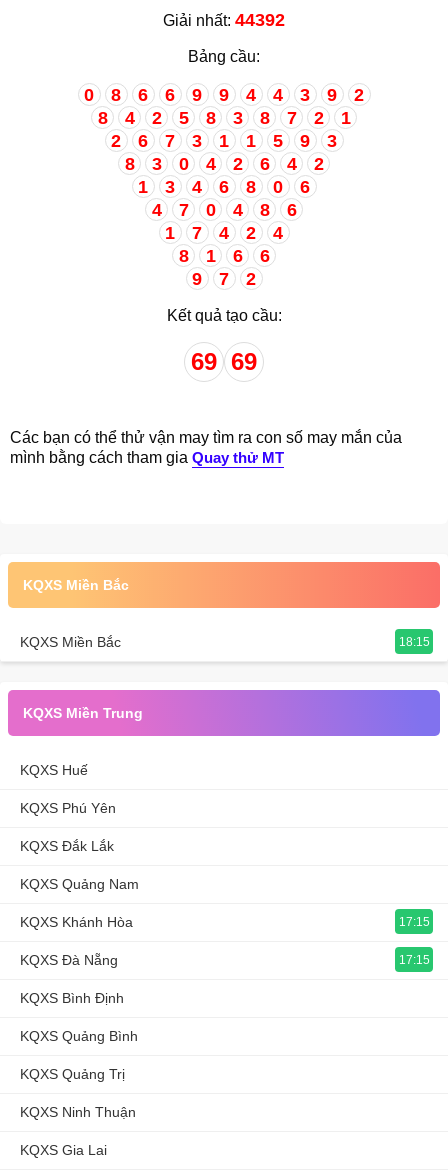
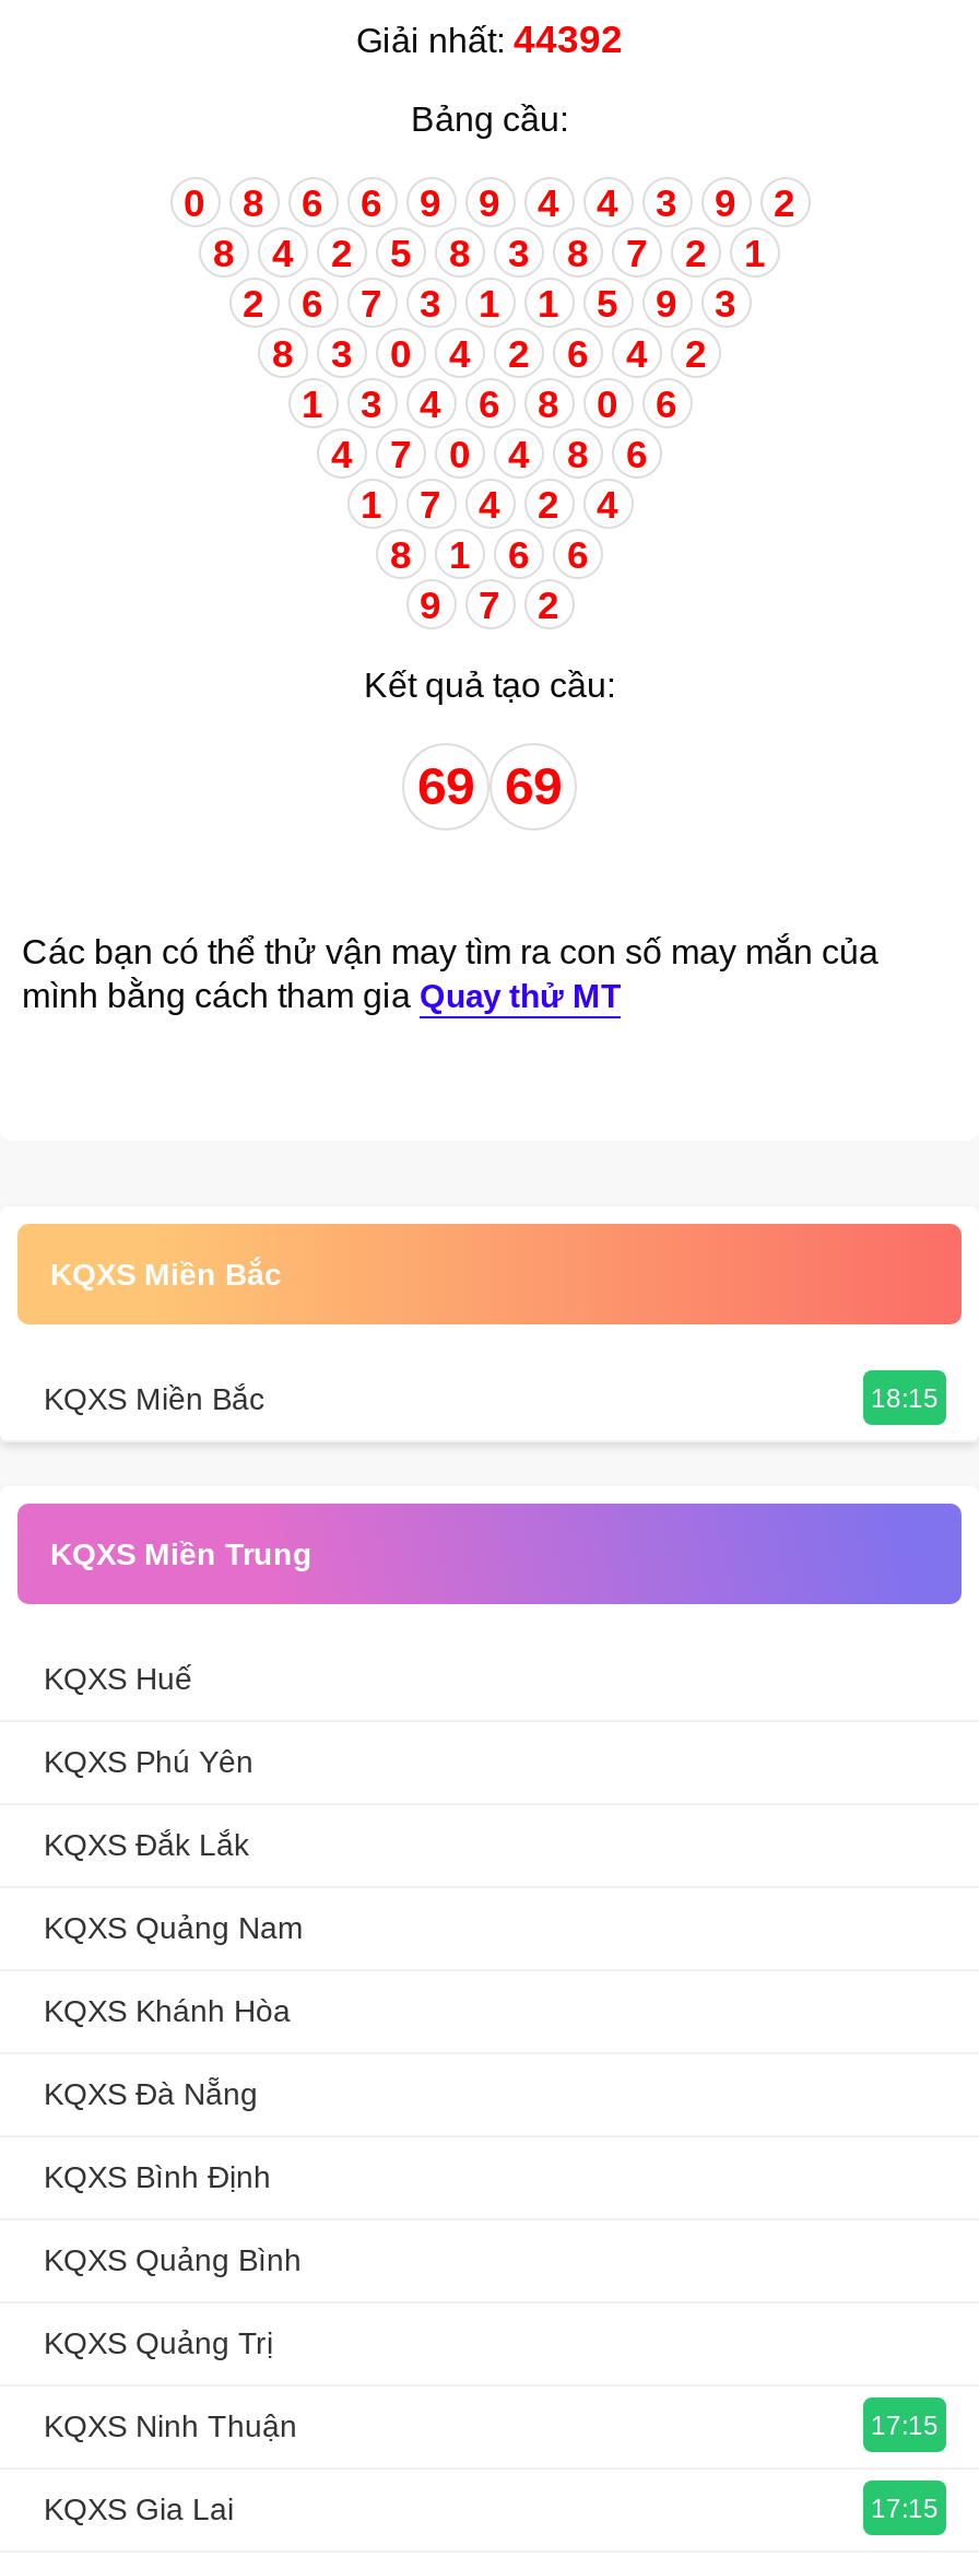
[398,915,429,929] 17:15 -> none
[398,953,429,967] 17:15 -> none
none -> [871,2410,939,2440] 17:15
none -> [871,2493,939,2523] 17:15

